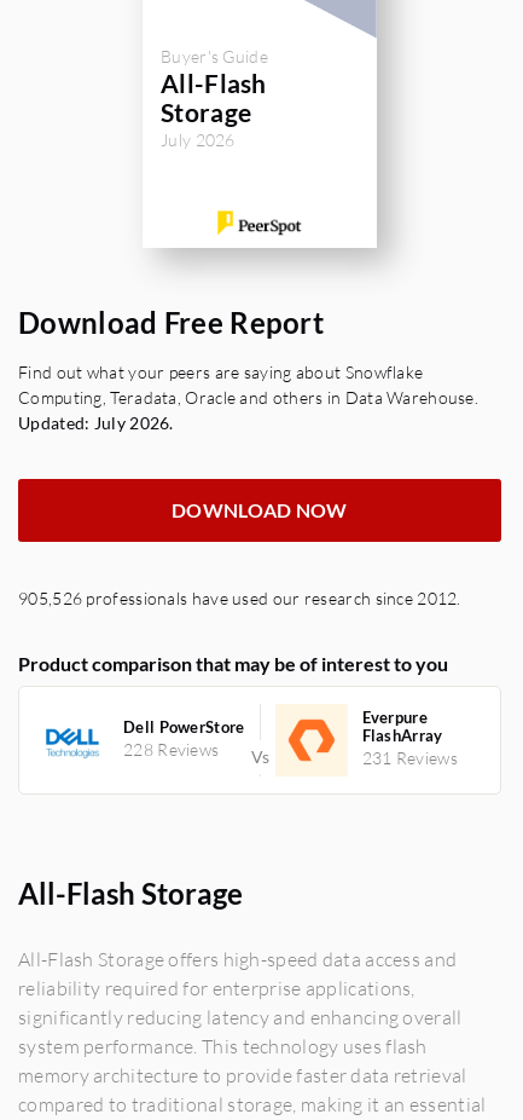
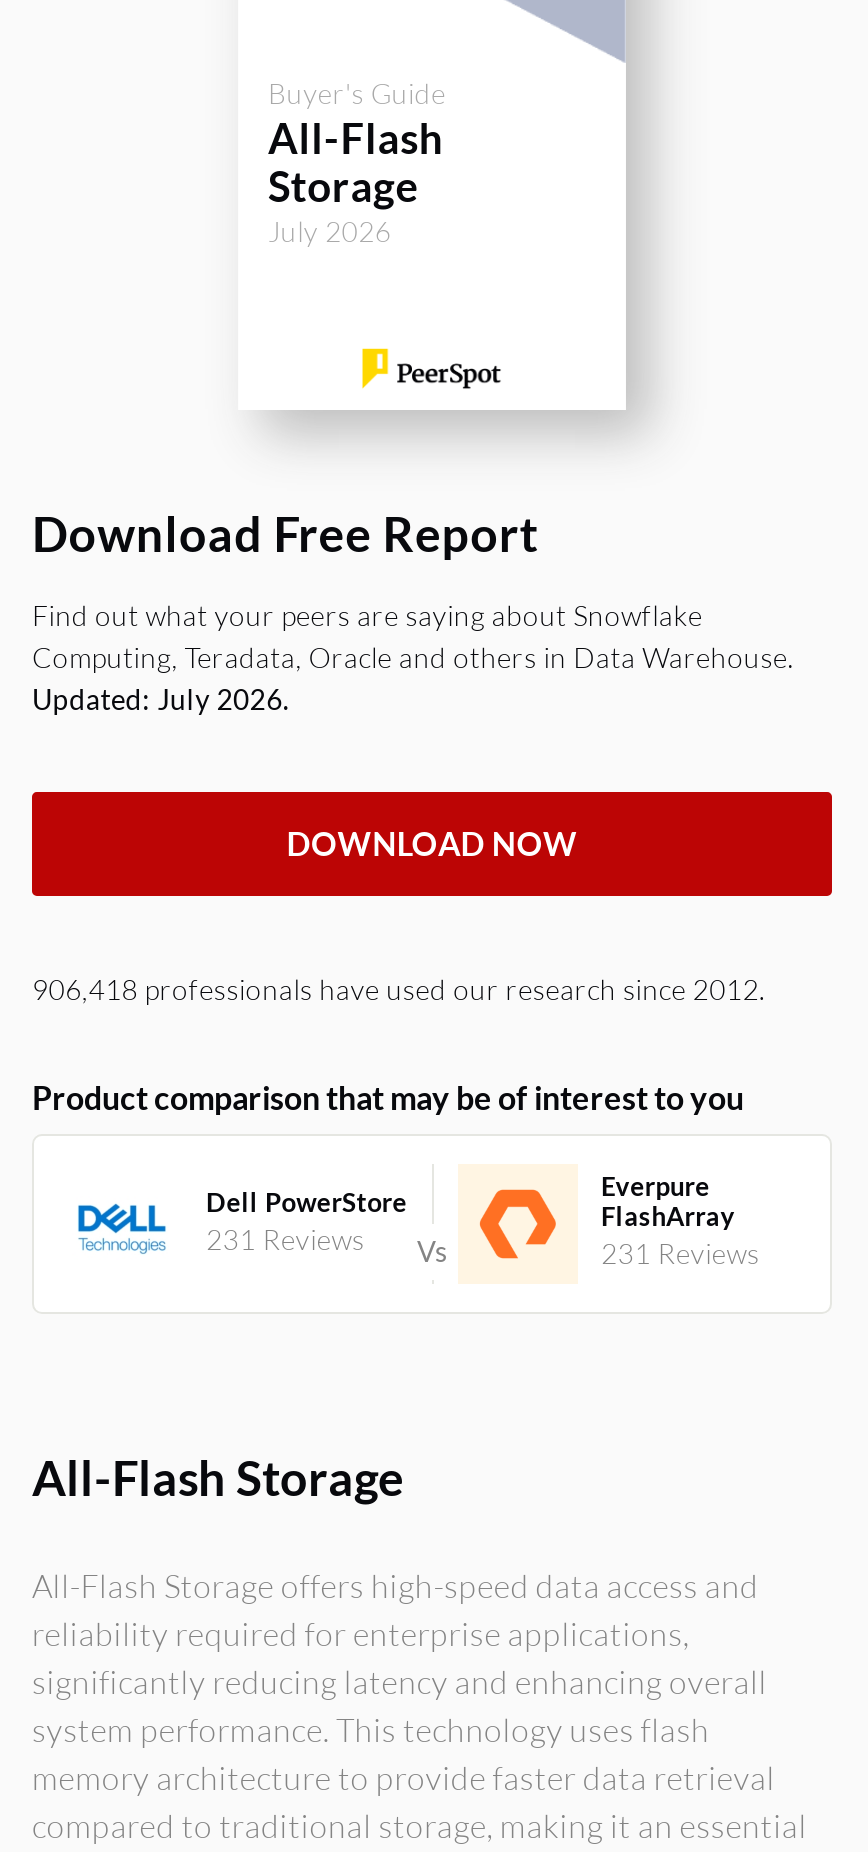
[18,587,461,608] 905,526 professionals have used our research since 2012. -> [32,971,766,1005] 906,418 professionals have used our research since 2012.
[123,739,219,759] 228 Reviews -> [206,1221,365,1255] 231 Reviews

